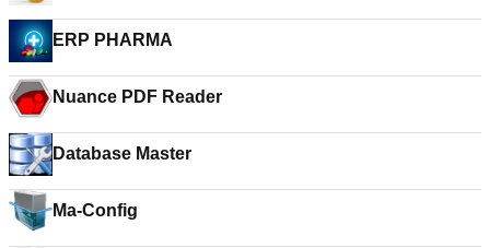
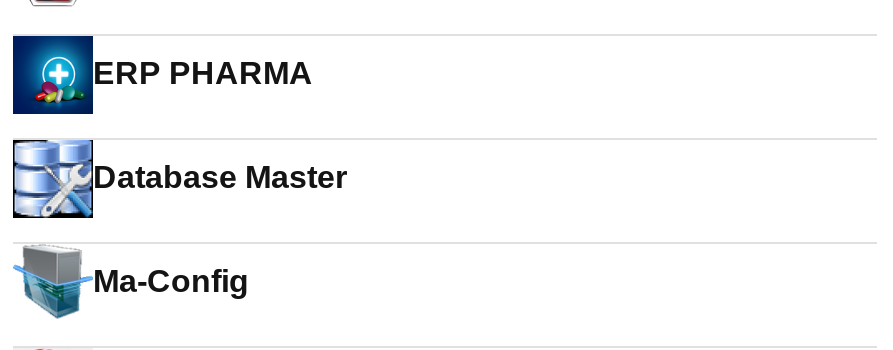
[9,76,222,119] [image] | Nuance PDF Reader -> none

